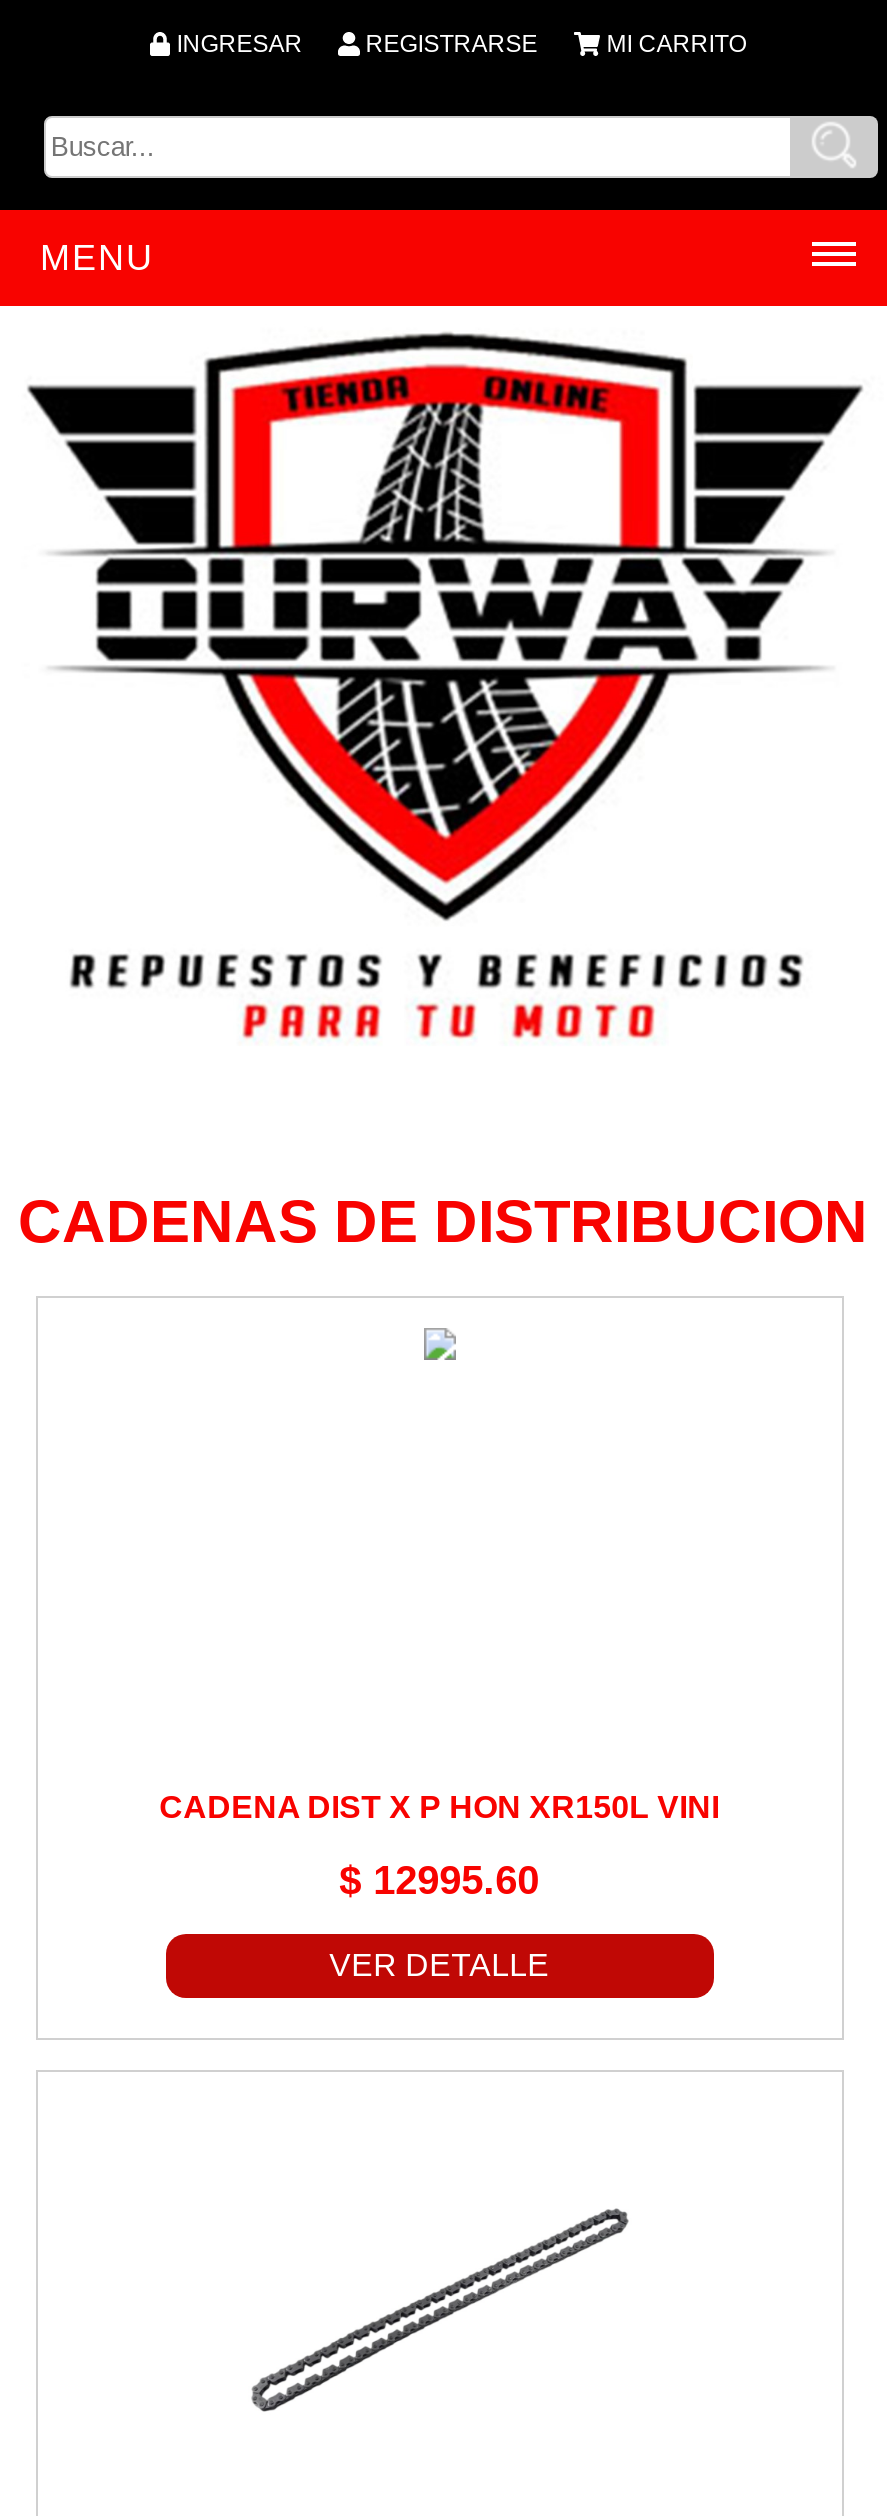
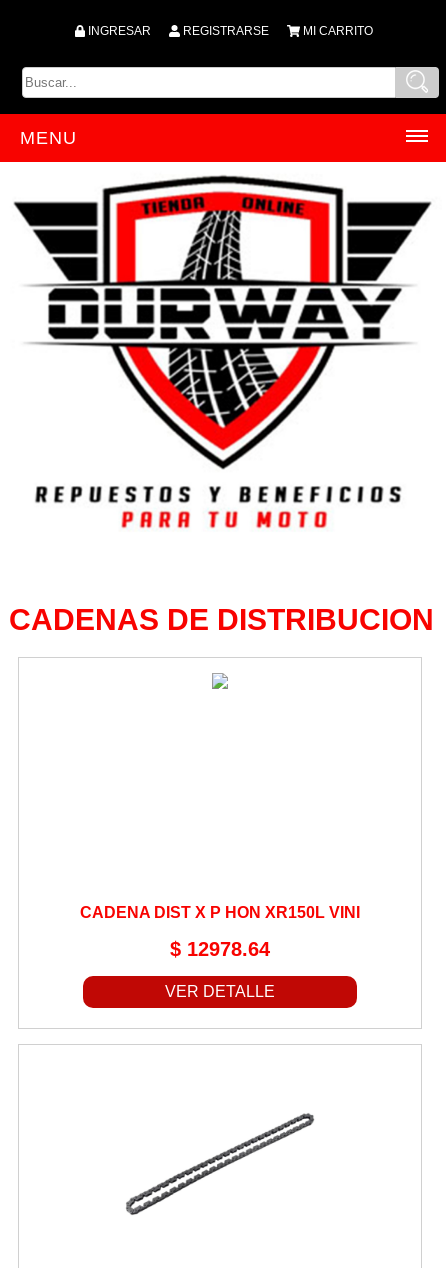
[339,1857,539,1901] $ 12995.60 -> [170,937,270,959] $ 12978.64

